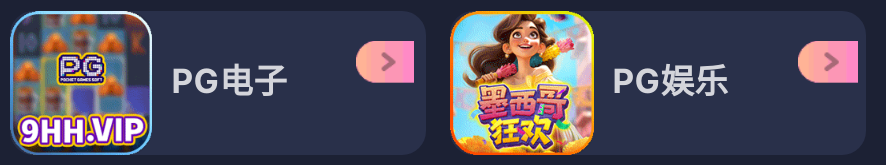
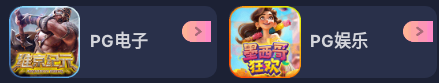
[12,11,152,151] [image] -> [10,6,80,76] [image]

